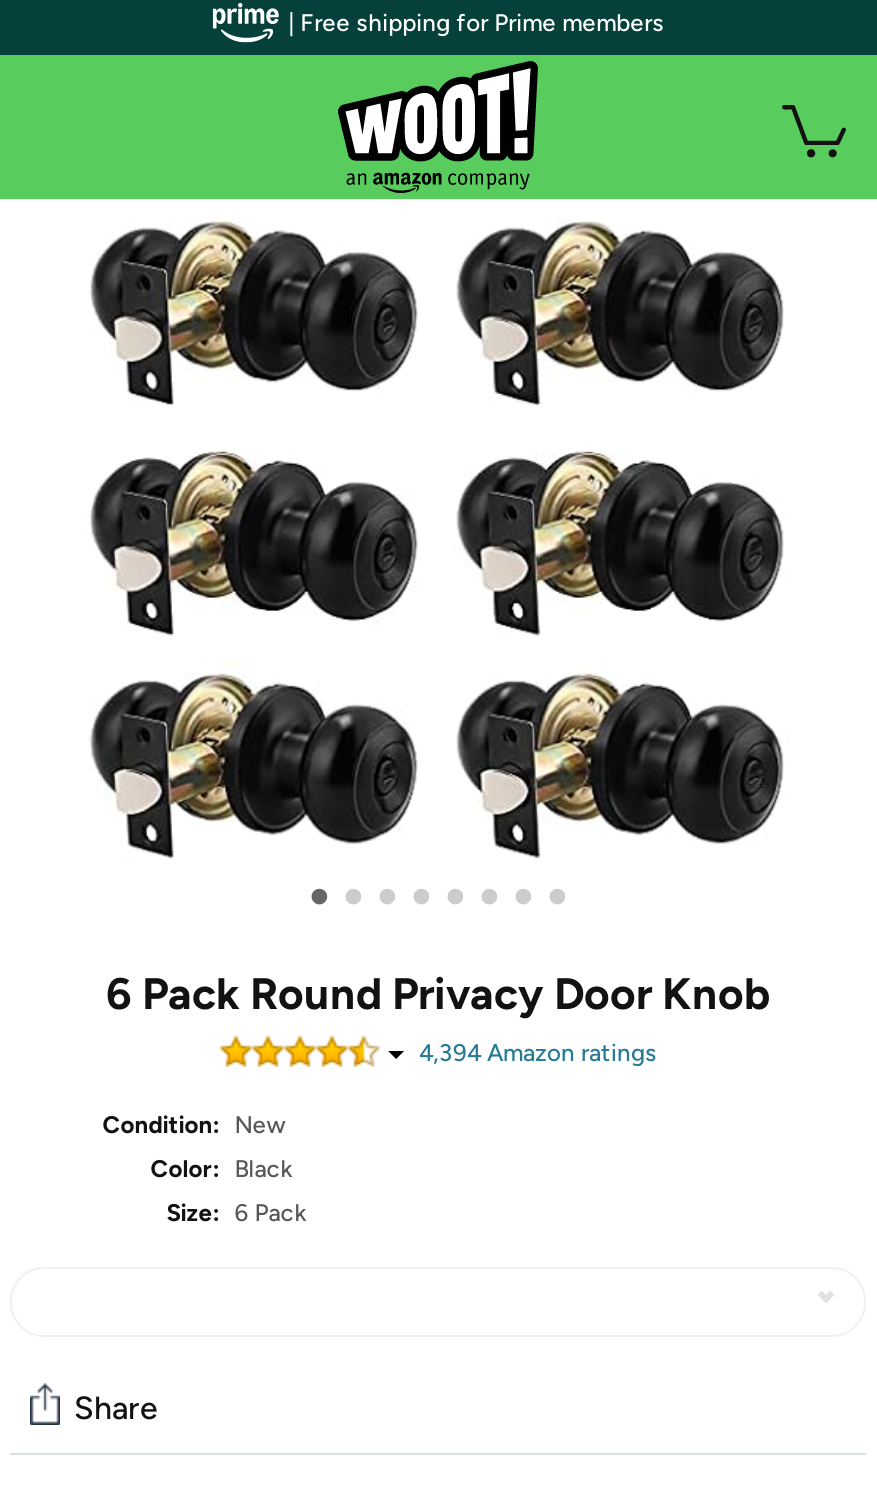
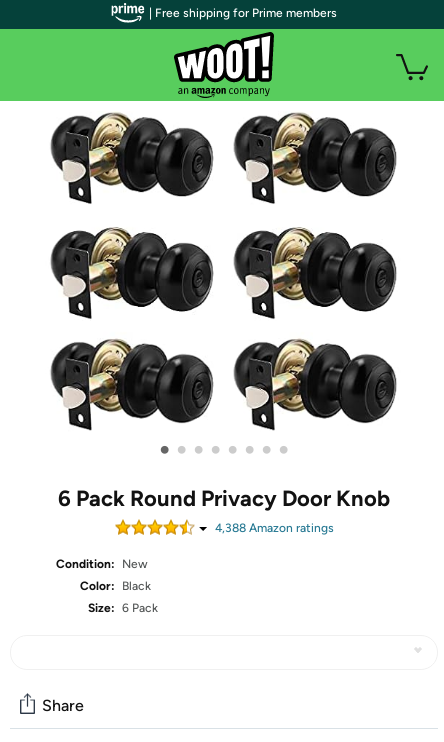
[419,1039,657,1067] 4,394 Amazon ratings -> [214,521,333,535] 4,388 Amazon ratings

